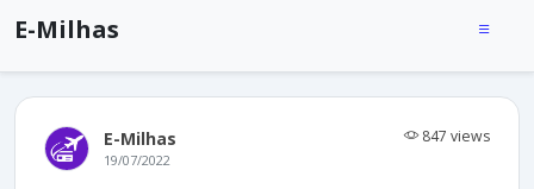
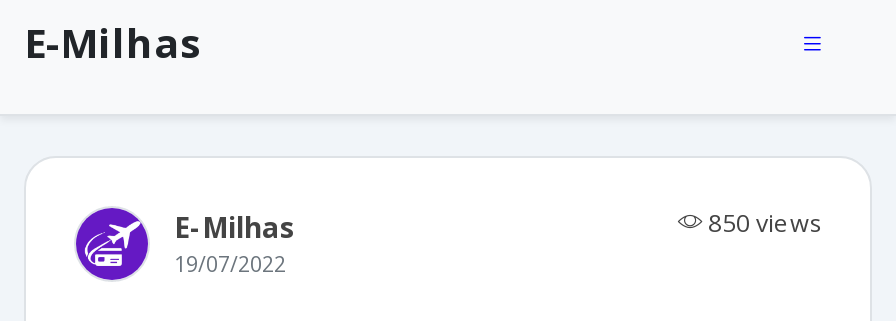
[418,126,490,146] 847 views -> [702,206,822,240] 850 views

